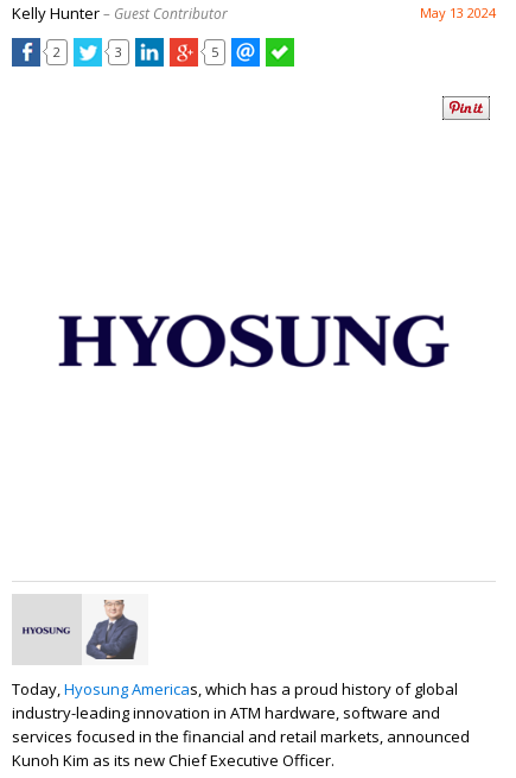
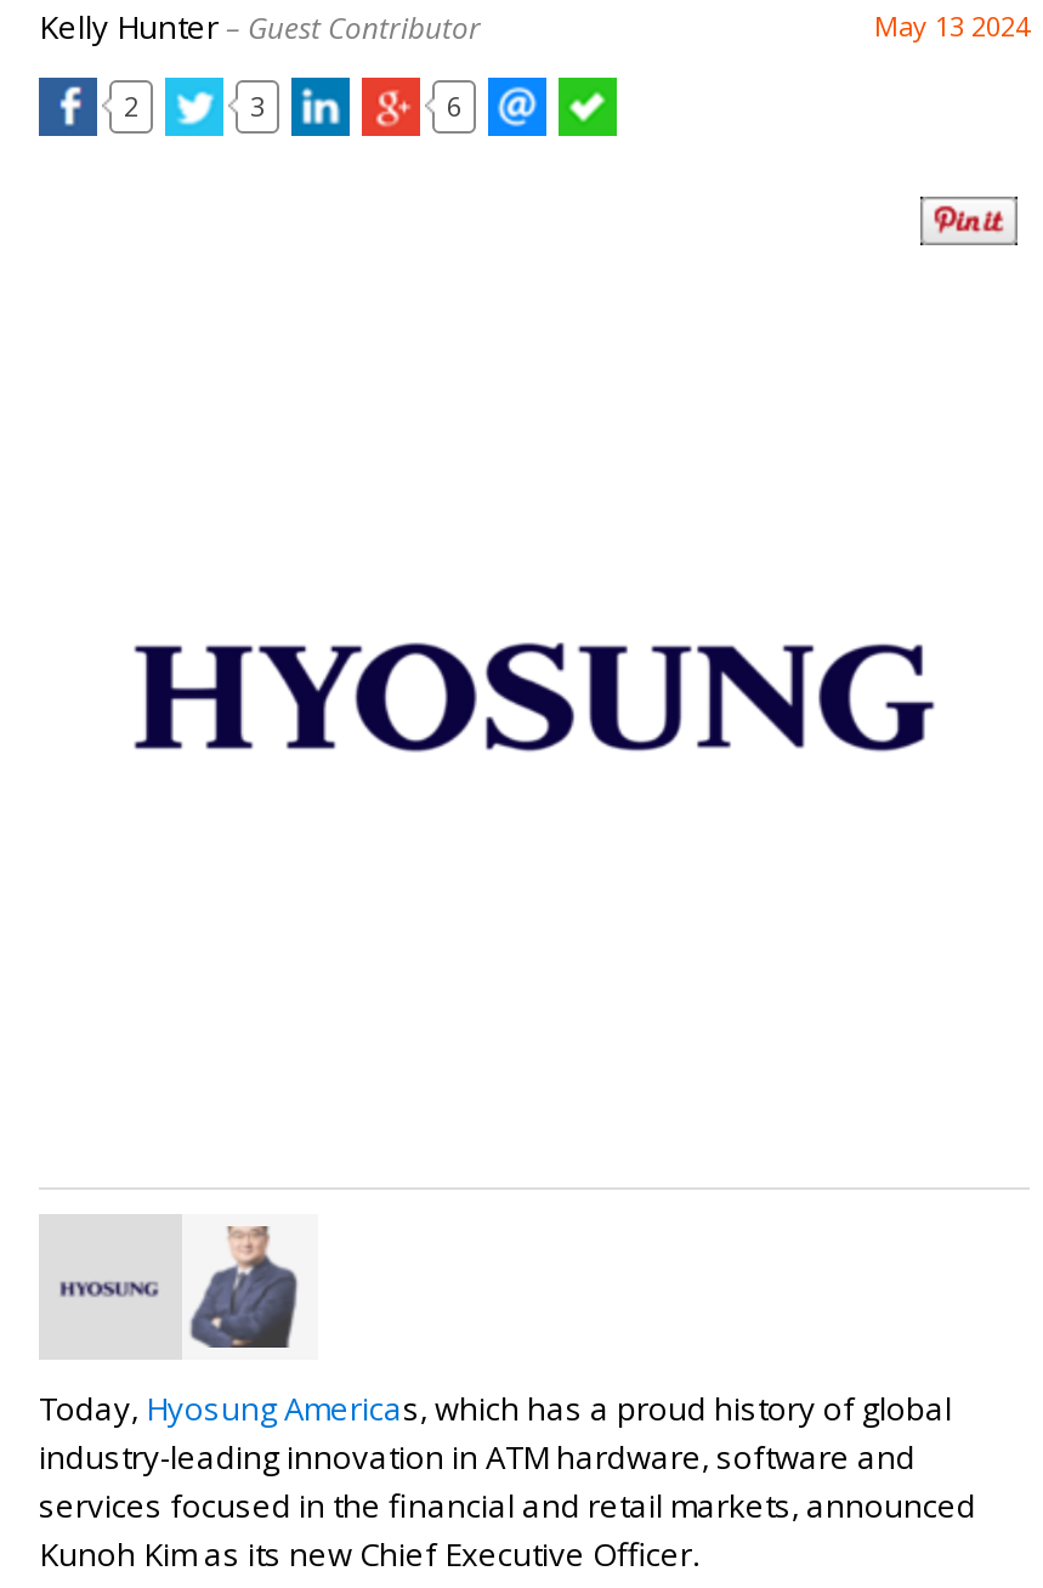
[211,42,218,60] 5 -> [447,86,461,123] 6

